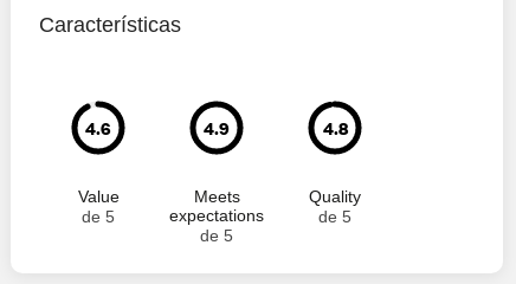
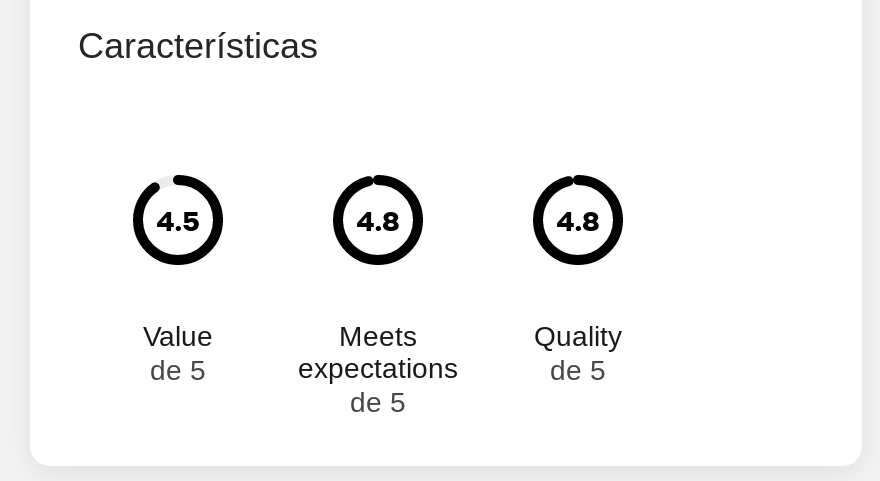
[85,117,111,139] 4.6 -> [156,202,200,238] 4.5
[204,117,230,139] 4.9 -> [356,202,400,238] 4.8

